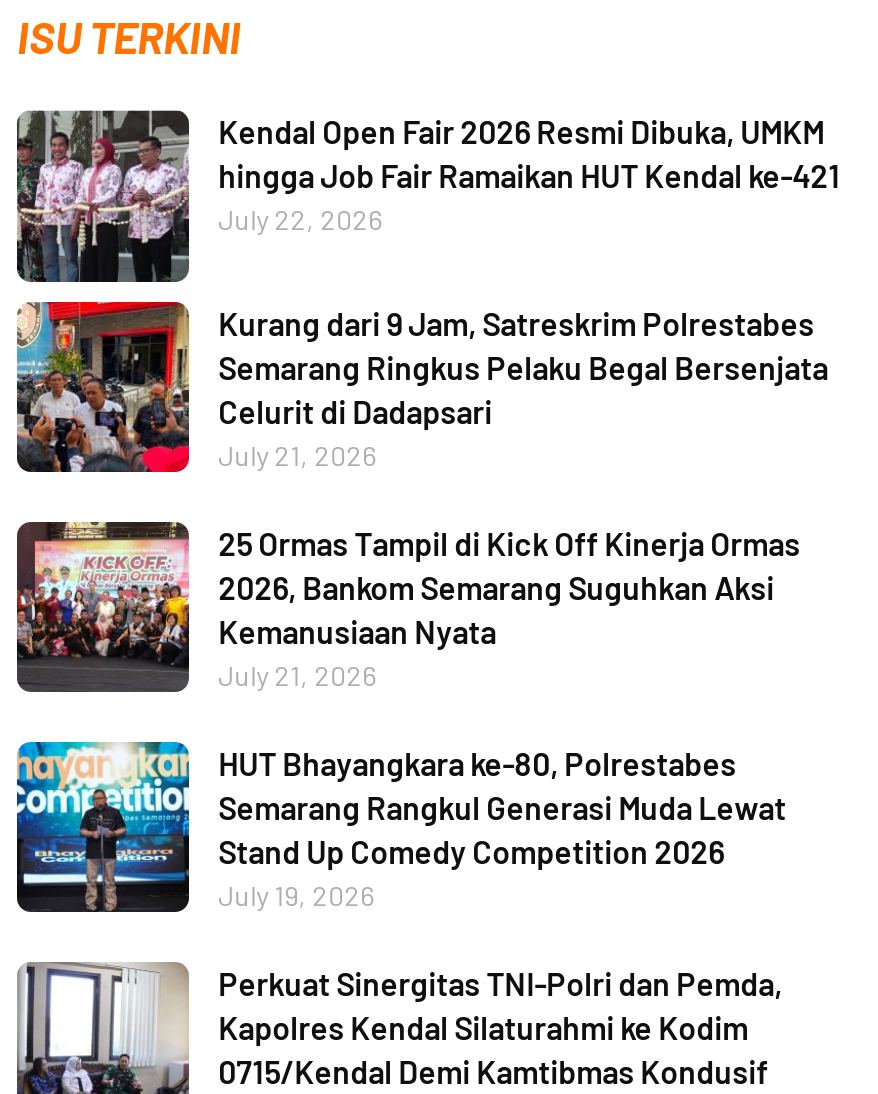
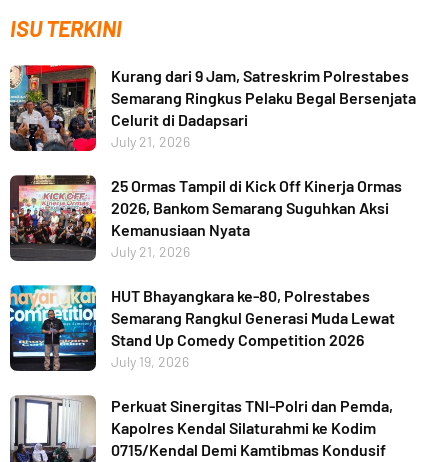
[15,109,840,285] [image] | Kendal Open Fair 2026 Resmi Dibuka, UMKM | hingga Job Fair Ramaikan HUT Kendal ke-421 | July 22, 2026 -> none

